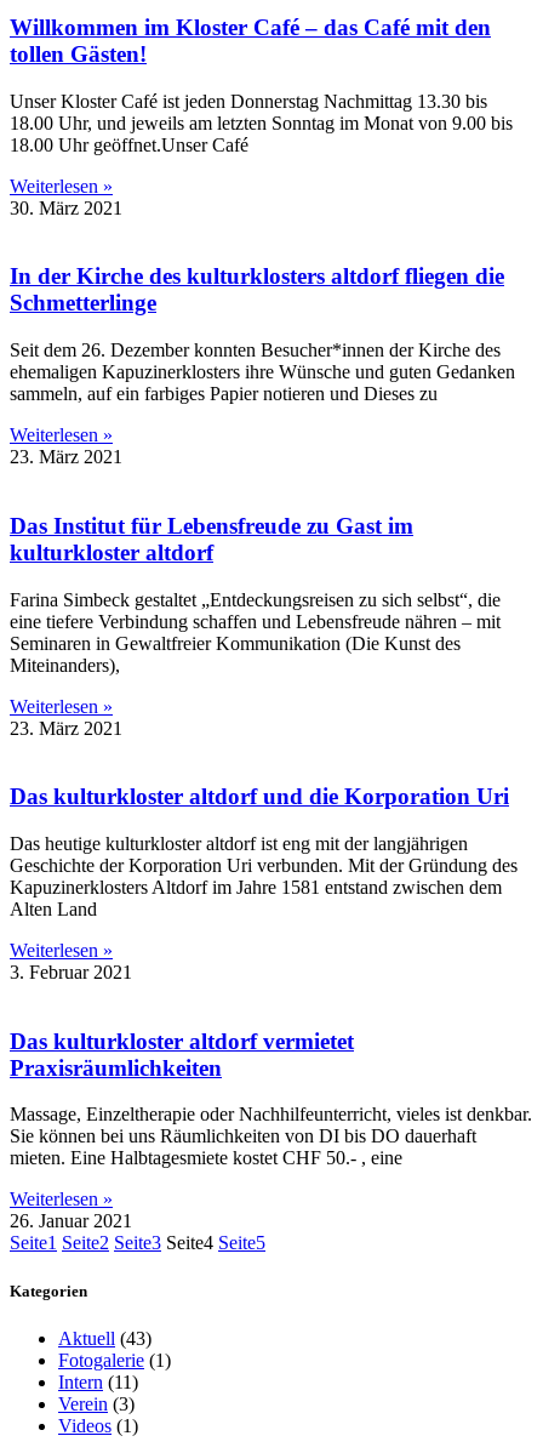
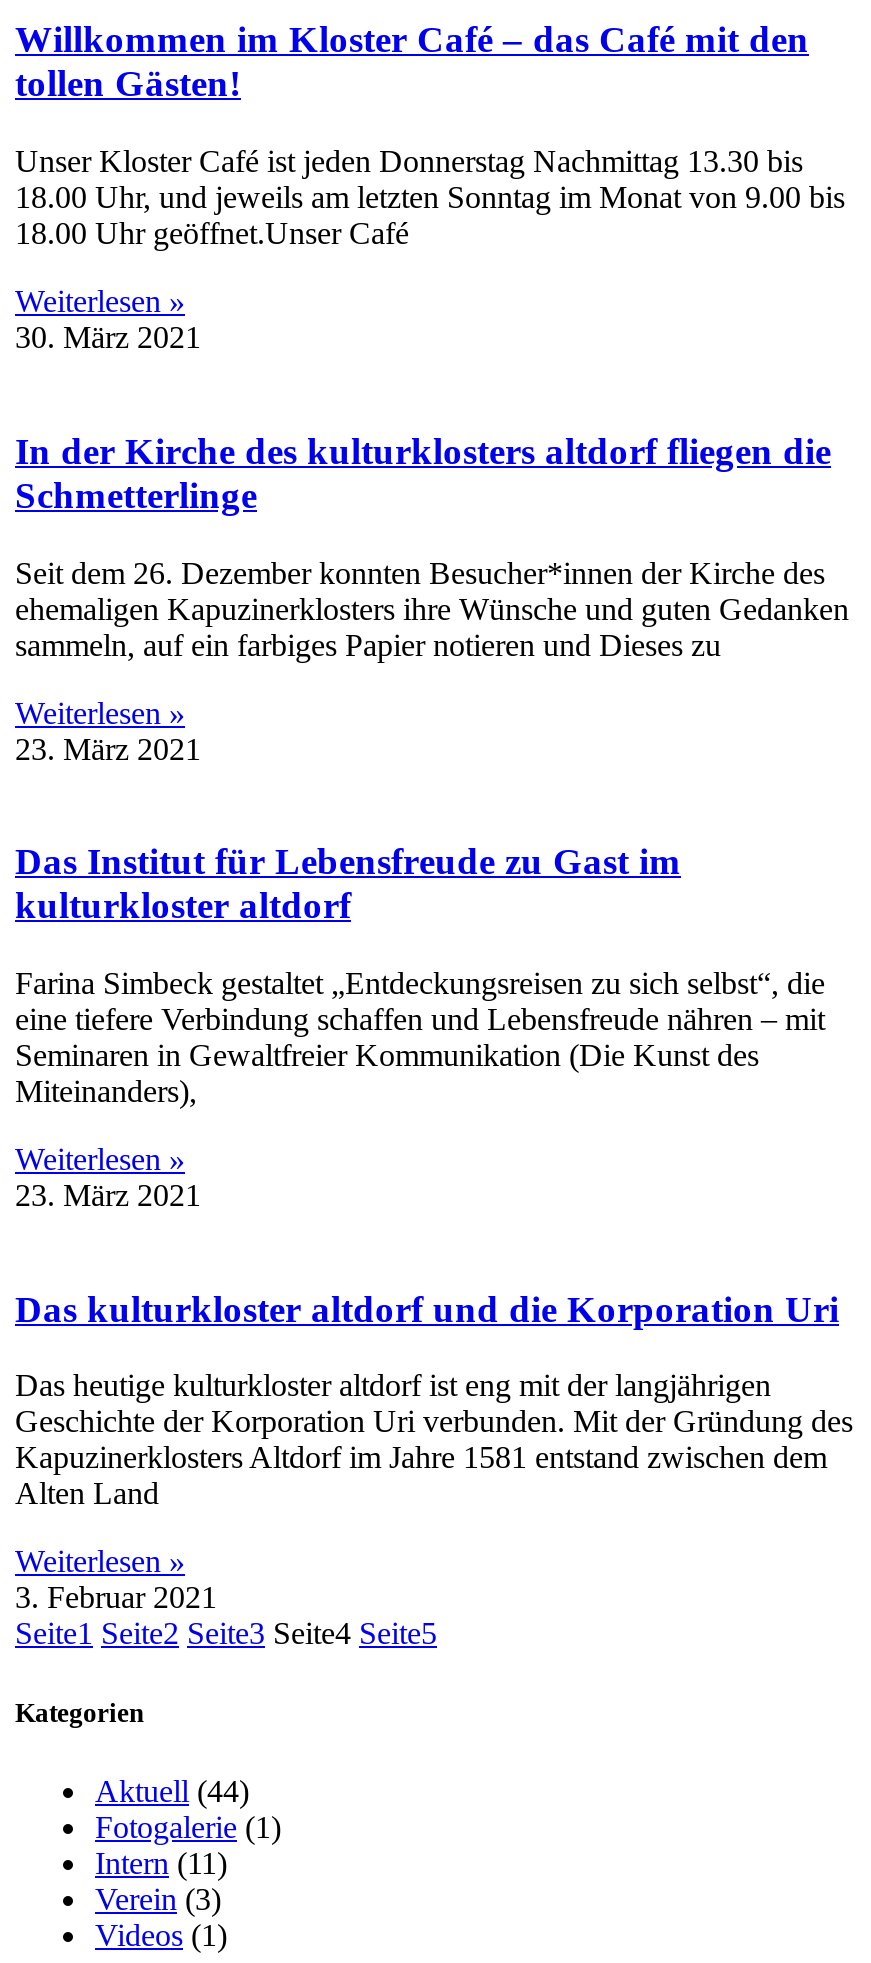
[10,1028,532,1232] Das kulturkloster altdorf vermietet | Praxisräumlichkeiten | Massage, Einzeltherapie oder Nachhilfeunterricht, vieles ist denkbar. | Sie können bei uns Räumlichkeiten von DI bis DO dauerhaft | mieten. Eine Halbtagesmiete kostet CHF 50.- , eine | Weiterlesen » | 26. Januar 2021 -> none
[58,1328,152,1348] Aktuell (43) -> [95,1774,249,1808] Aktuell (44)

